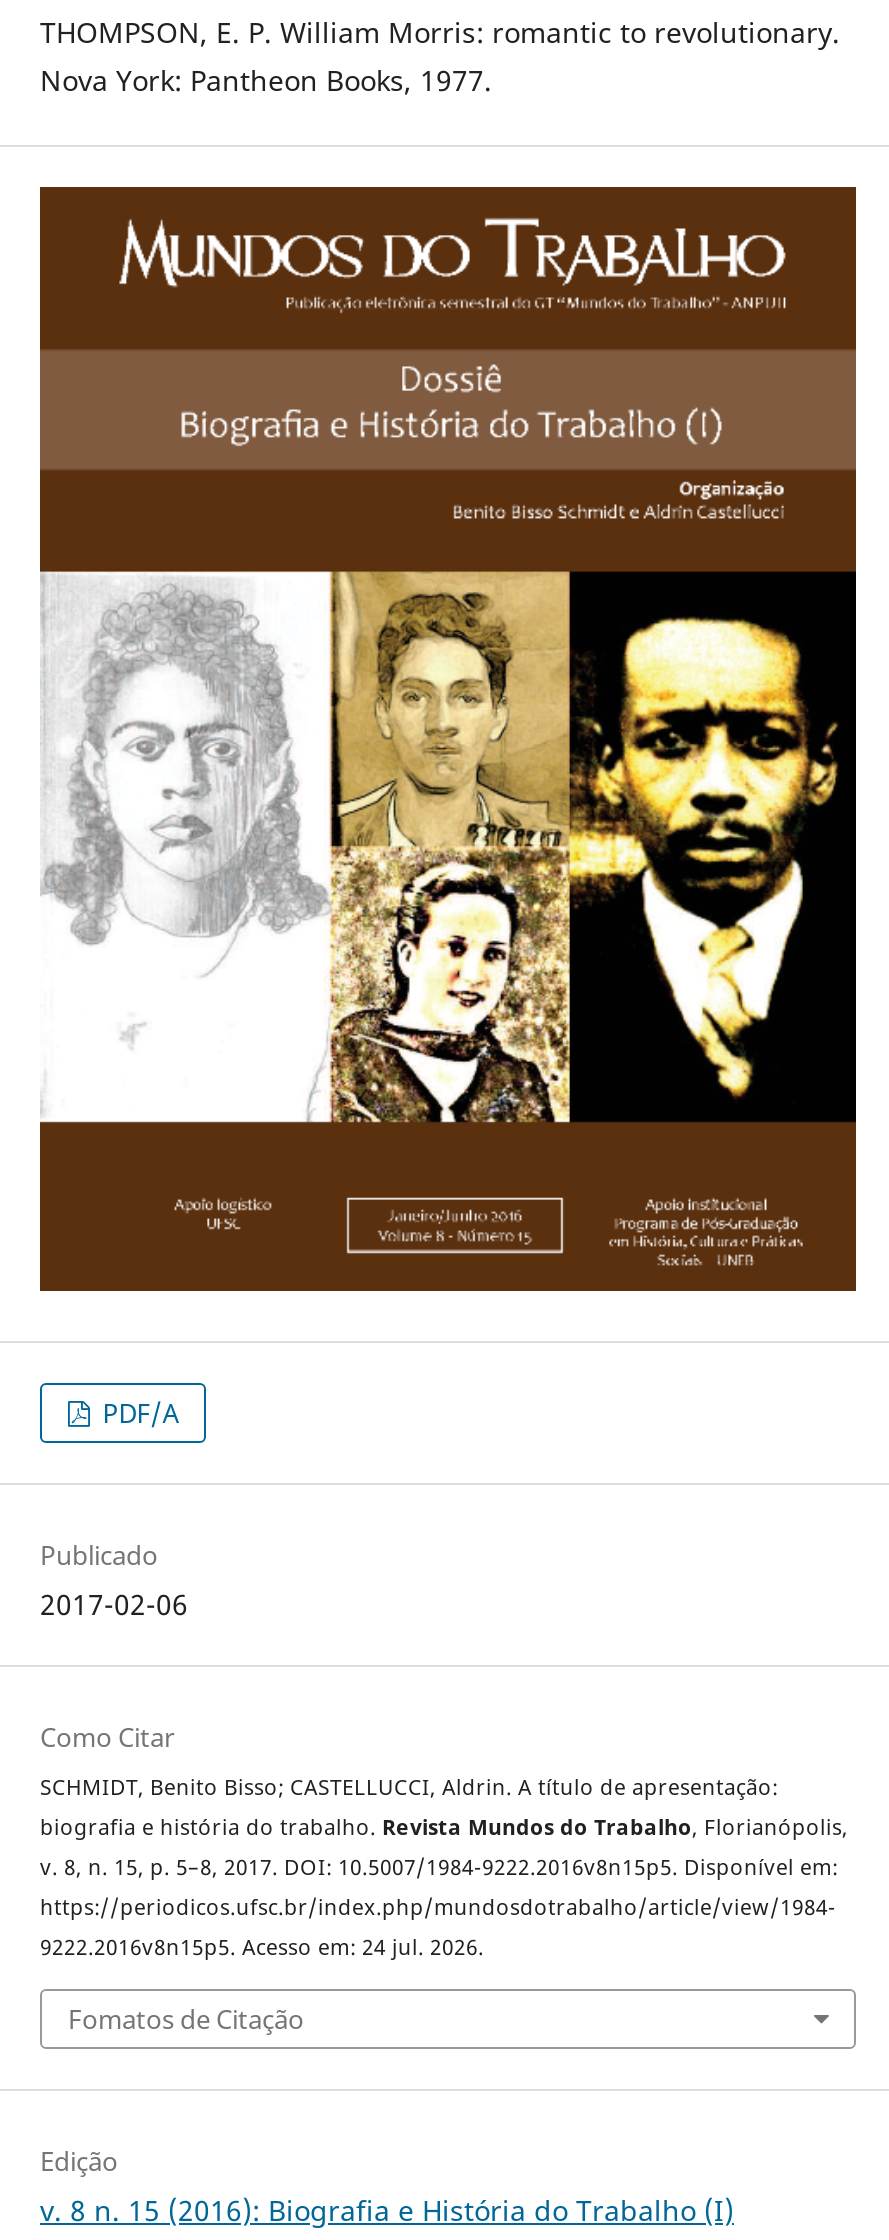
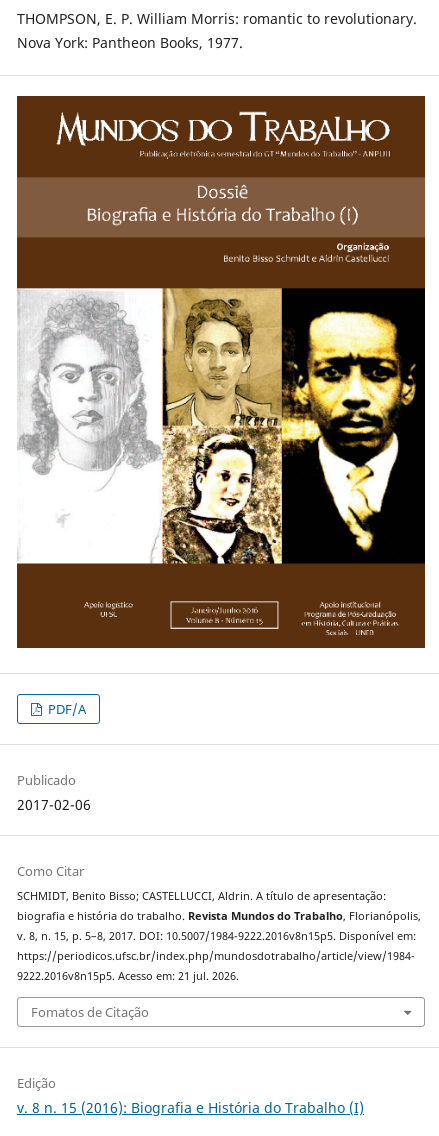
[40,1934,484,1962] 9222.2016v8n15p5. Acesso em: 24 jul. 2026. -> [17,969,239,983] 9222.2016v8n15p5. Acesso em: 21 jul. 2026.

